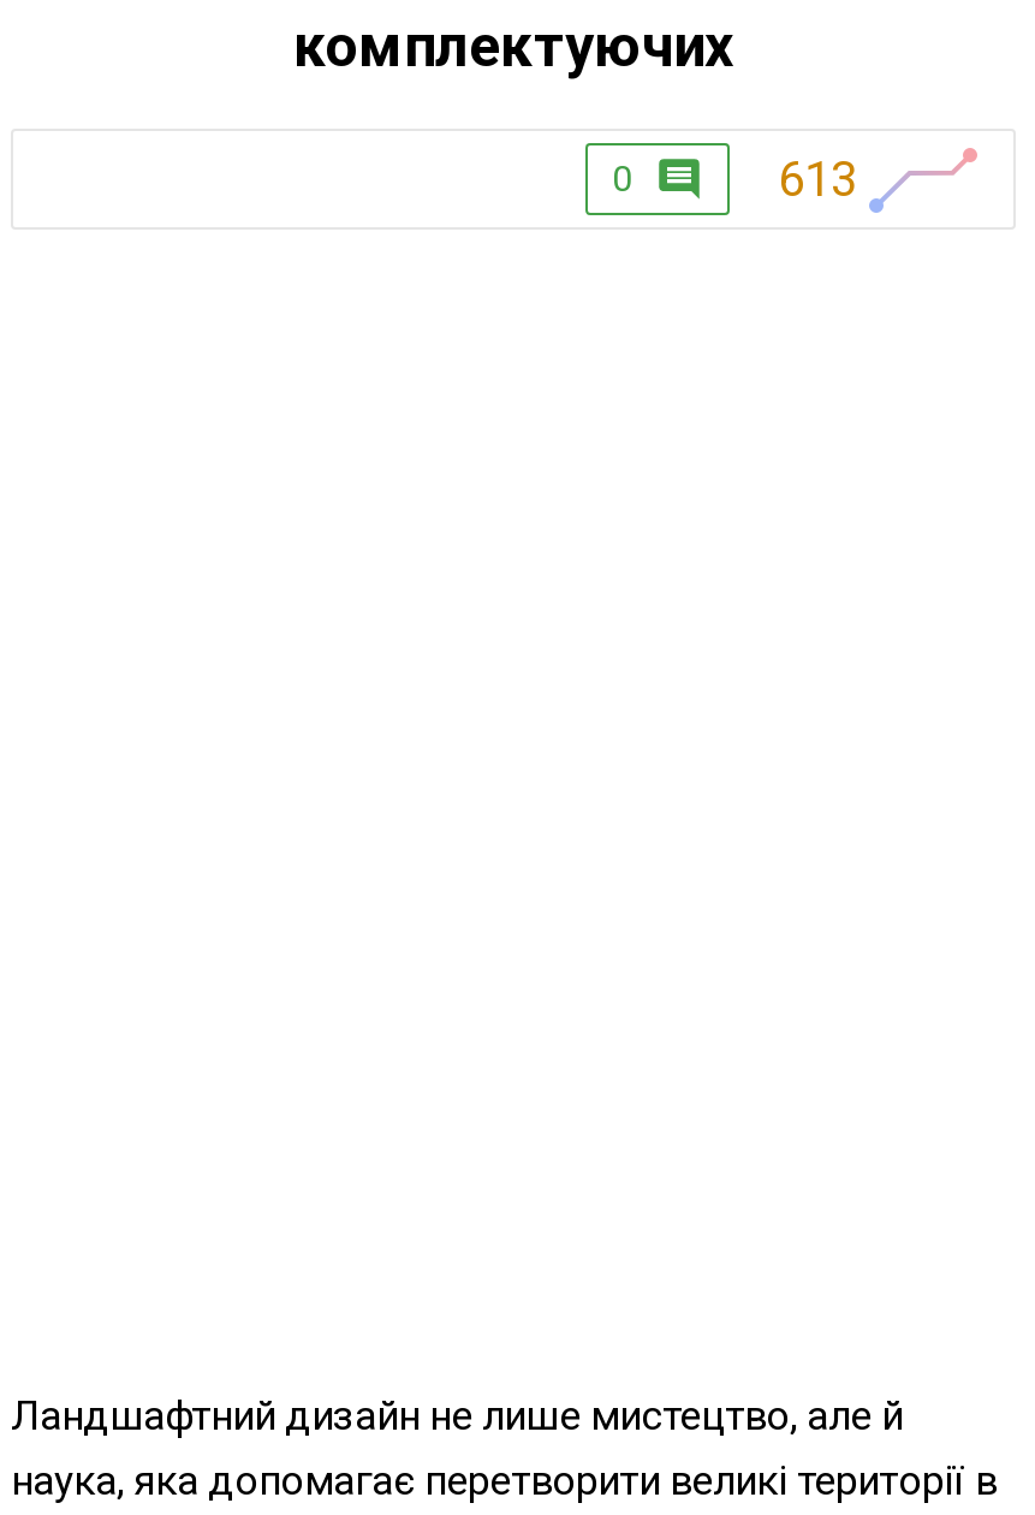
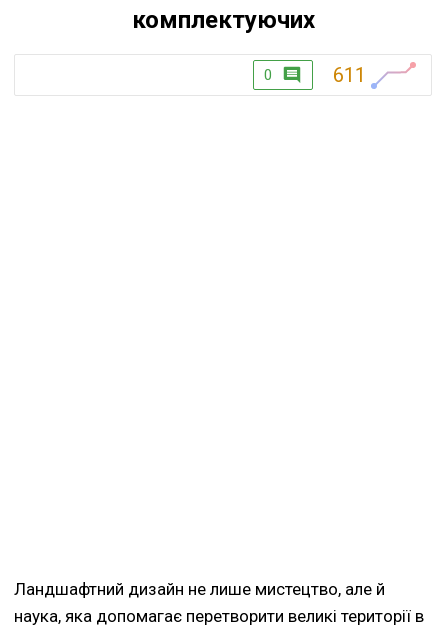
[778,150,857,208] 613 -> [333,63,366,87] 611

